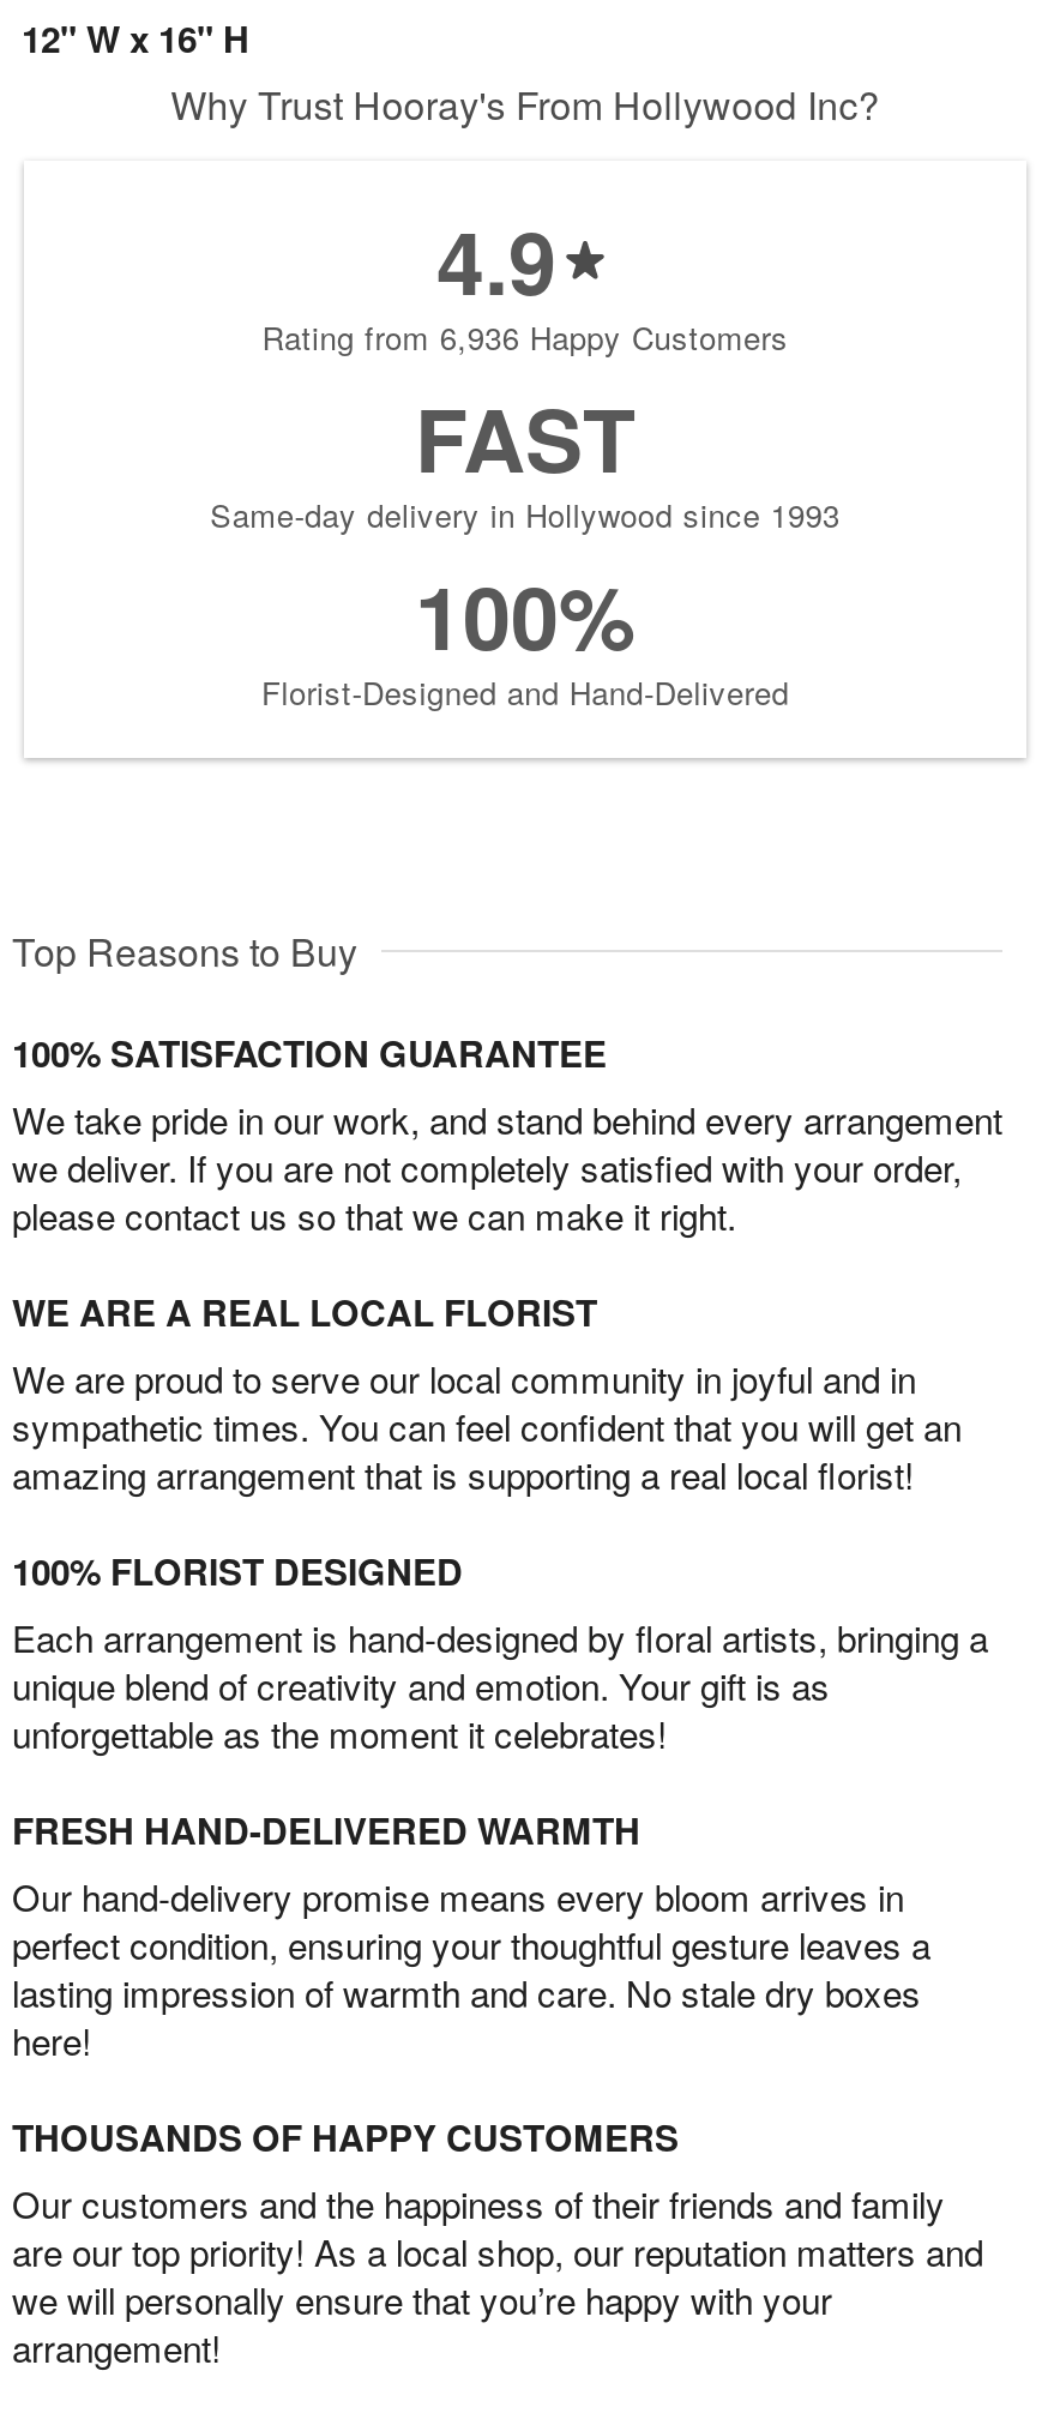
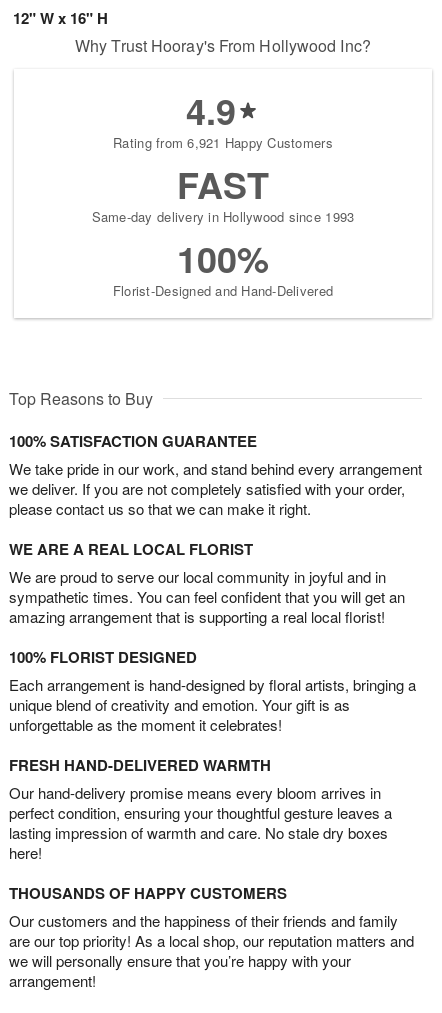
[262,315,789,361] Rating from 6,936 Happy Customers -> [113,133,333,152] Rating from 6,921 Happy Customers

